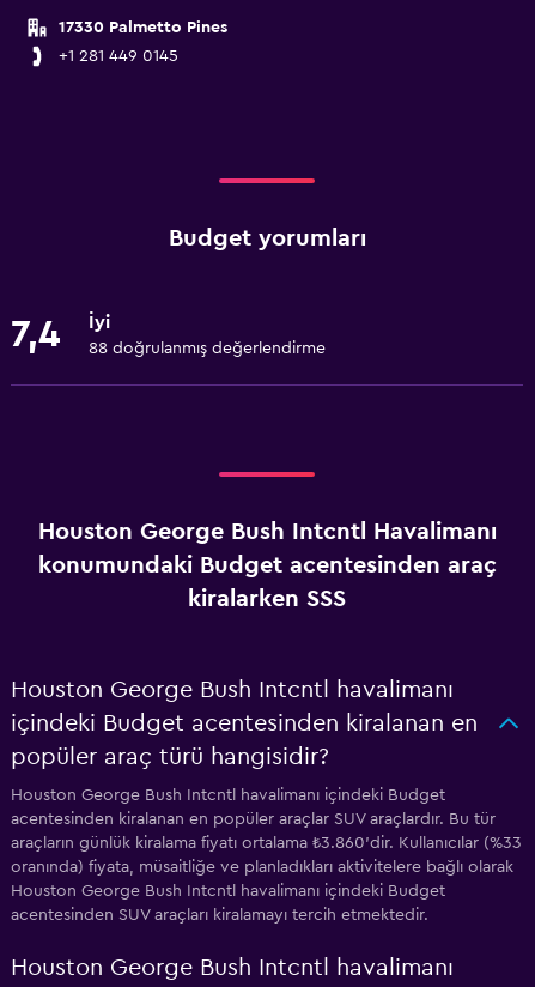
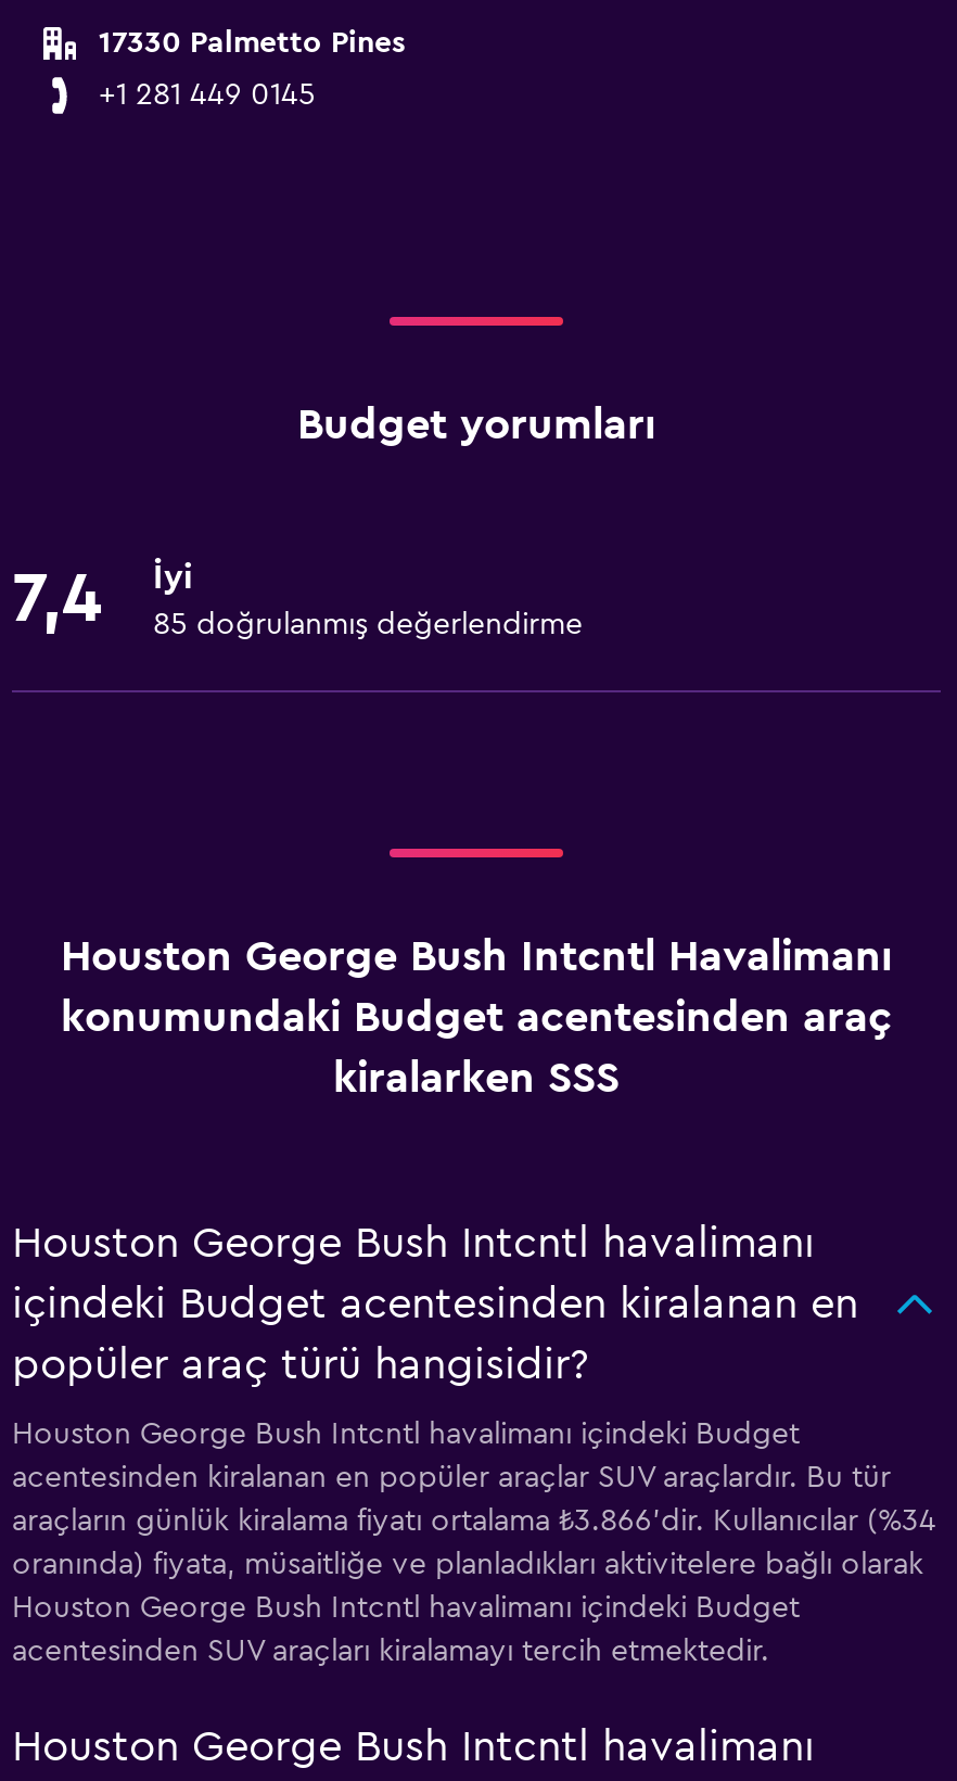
[89,340,326,357] 88 doğrulanmış değerlendirme -> [153,610,583,640] 85 doğrulanmış değerlendirme
[11,835,522,852] araçların günlük kiralama fiyatı ortalama ₺3.860'dir. Kullanıcılar (%33 -> [12,1506,936,1537] araçların günlük kiralama fiyatı ortalama ₺3.866'dir. Kullanıcılar (%34

